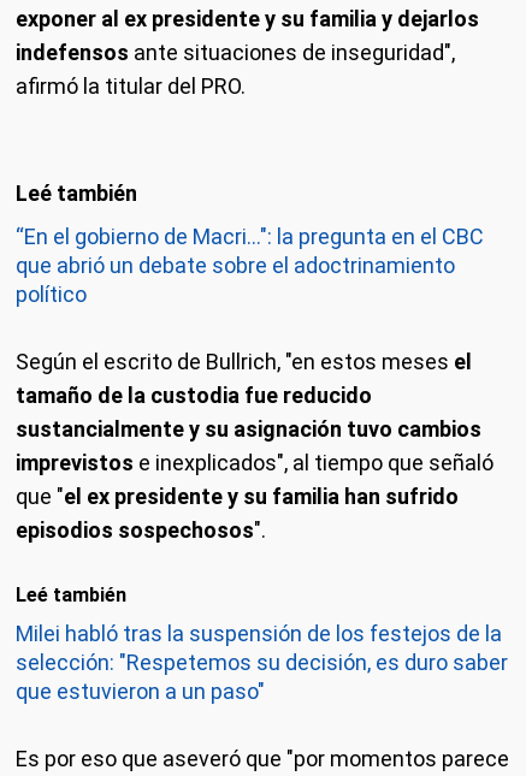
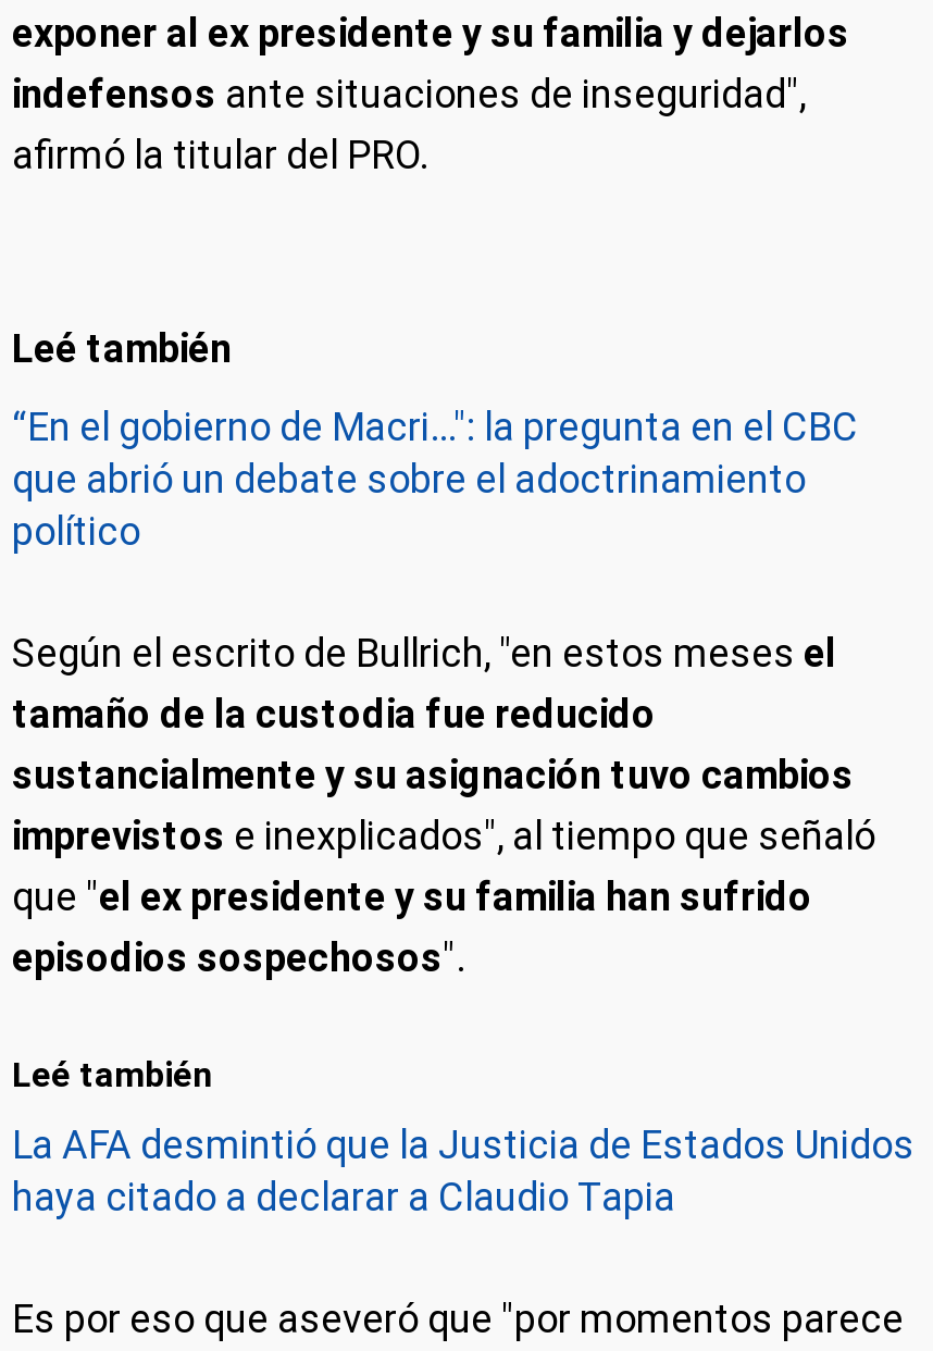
[16,621,508,704] Milei habló tras la suspensión de los festejos de la | selección: "Respetemos su decisión, es duro saber | que estuvieron a un paso" -> [12,1123,915,1220] La AFA desmintió que la Justicia de Estados Unidos | haya citado a declarar a Claudio Tapia

